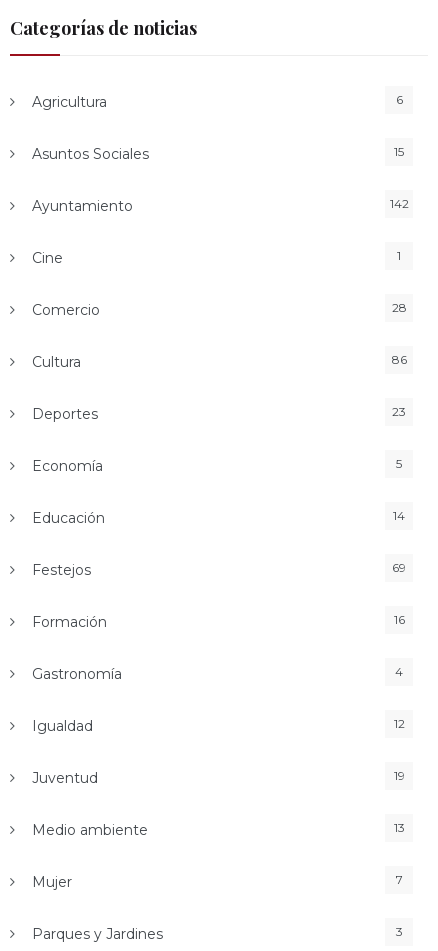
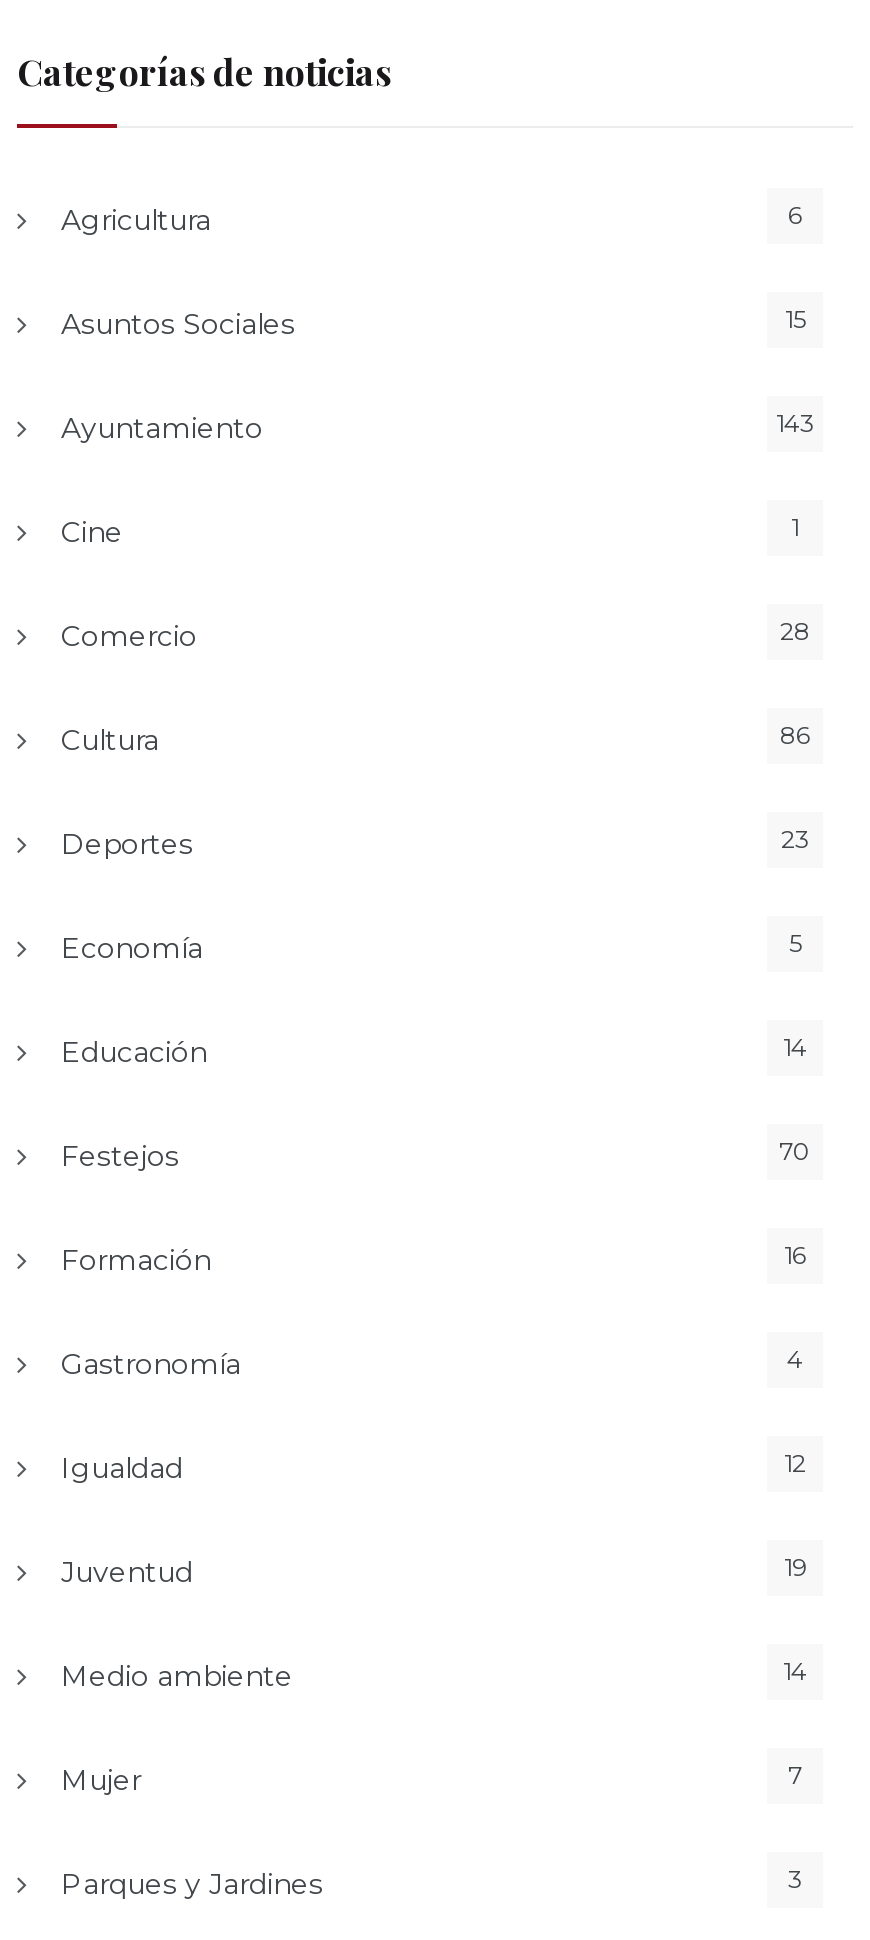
[389,195,408,210] 142 -> [776,409,814,439] 143
[392,559,406,574] 69 -> [779,1137,811,1167] 70
[393,819,404,834] 13 -> [783,1657,807,1687] 14

